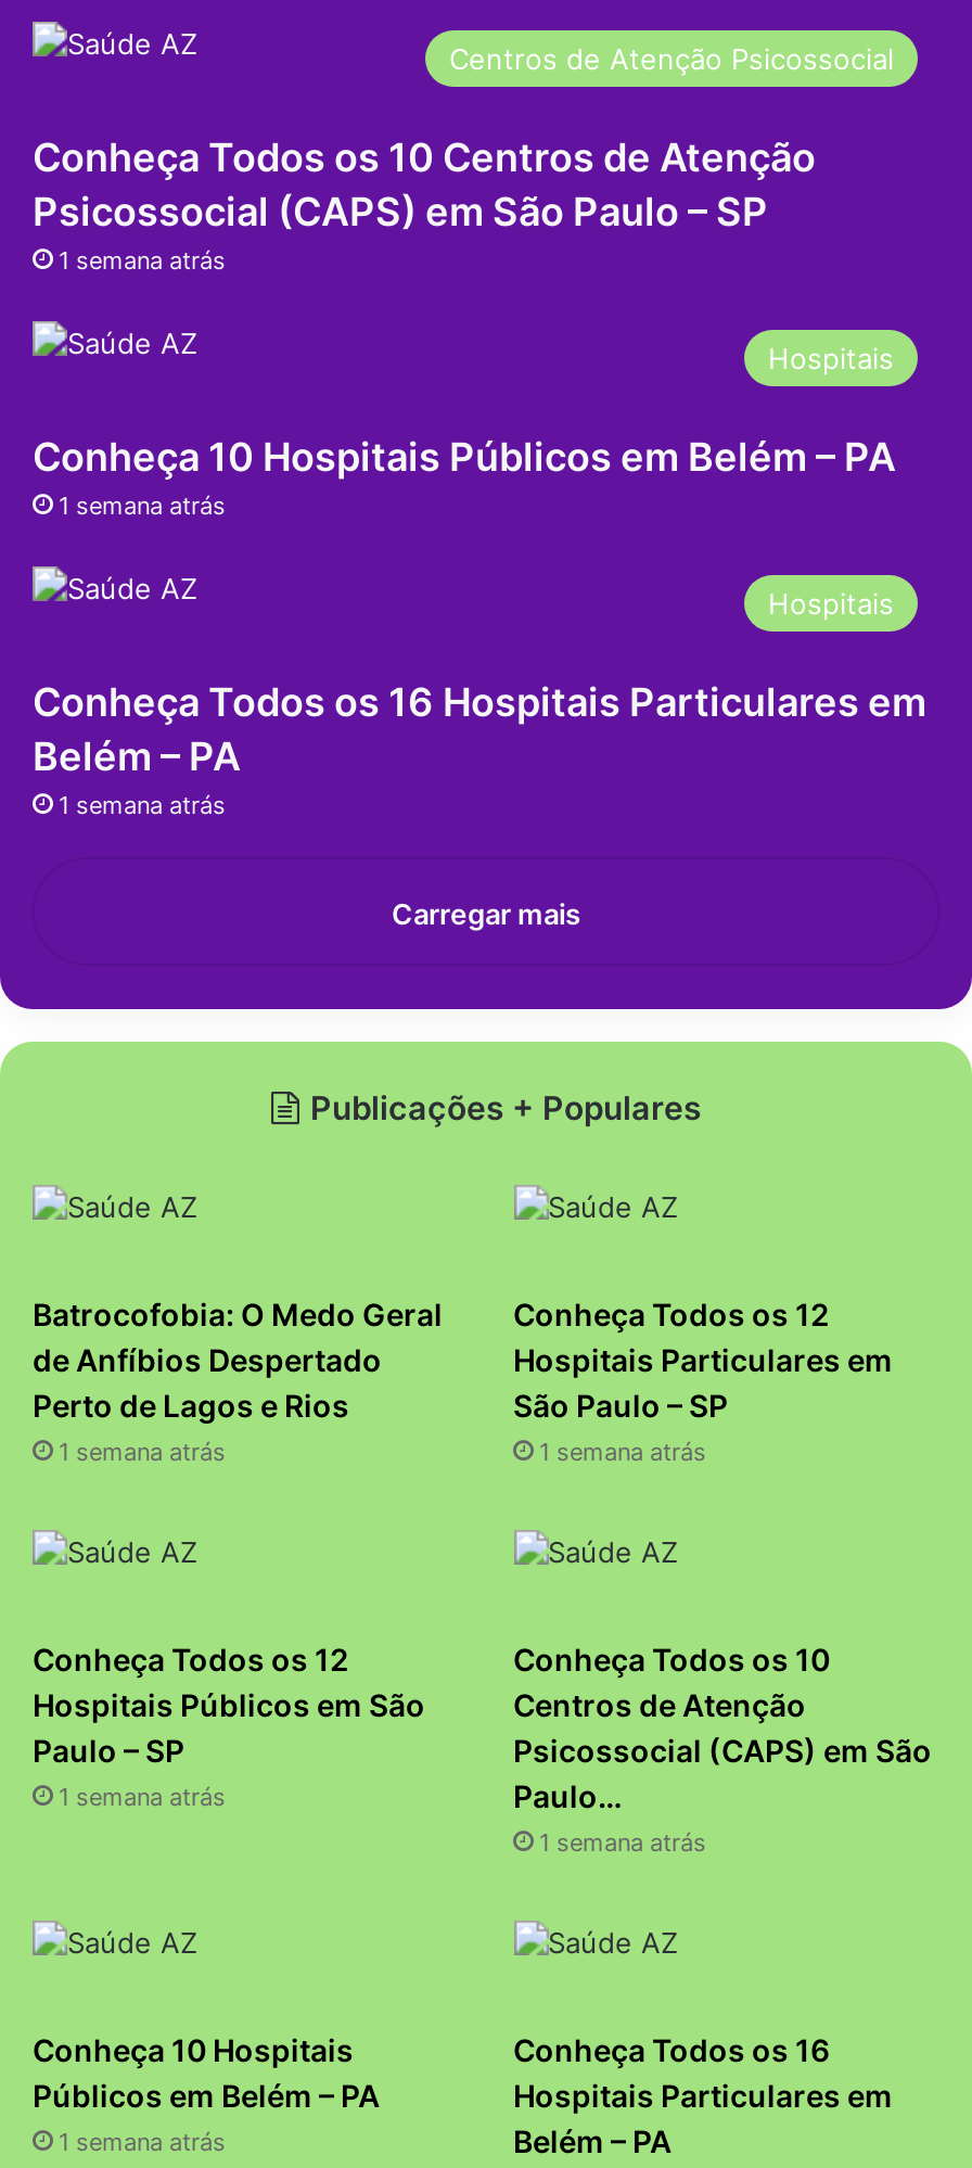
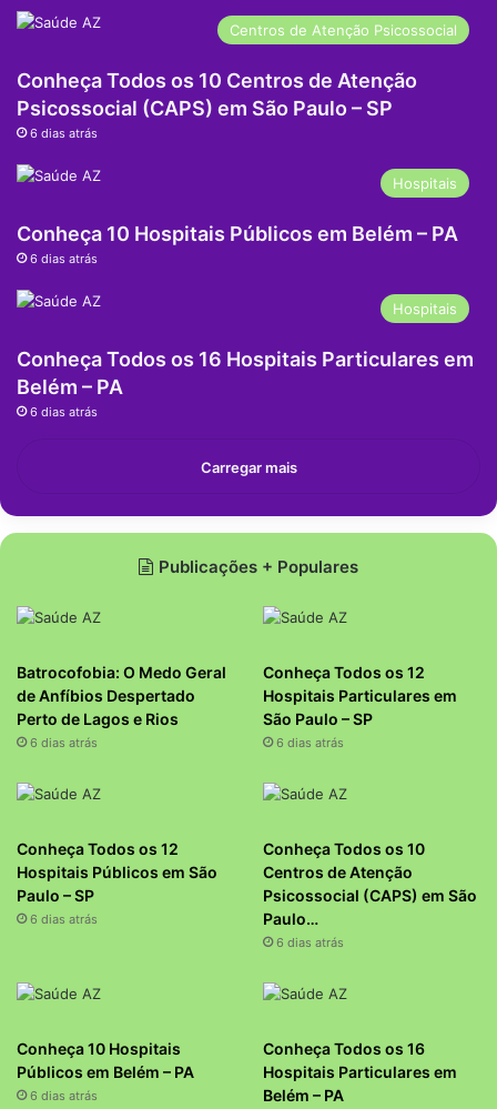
[59,245,226,276] 1 semana atrás -> [30,125,98,141] 6 dias atrás
[59,490,226,521] 1 semana atrás -> [30,251,98,266] 6 dias atrás
[59,790,226,820] 1 semana atrás -> [30,404,98,420] 6 dias atrás
[59,1437,226,1467] 1 semana atrás -> [30,735,98,750] 6 dias atrás
[539,1437,706,1467] 1 semana atrás -> [276,735,343,750] 6 dias atrás
[59,1782,226,1812] 1 semana atrás -> [30,911,98,927] 6 dias atrás
[539,1827,706,1858] 1 semana atrás -> [276,935,343,950] 6 dias atrás
[59,2127,226,2157] 1 semana atrás -> [30,1088,98,1103] 6 dias atrás

